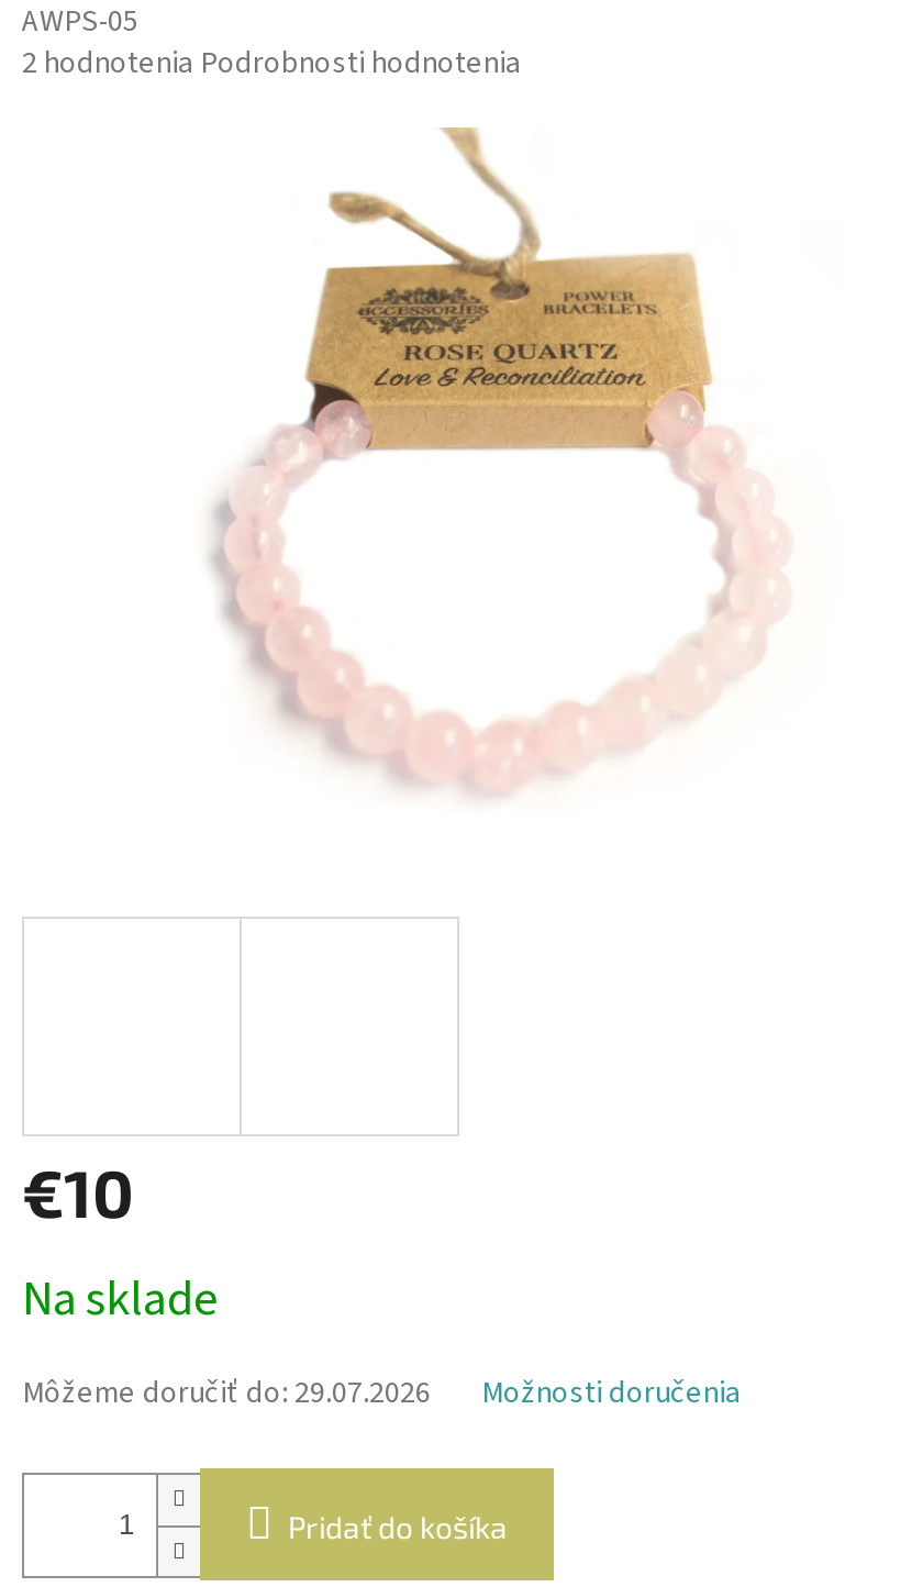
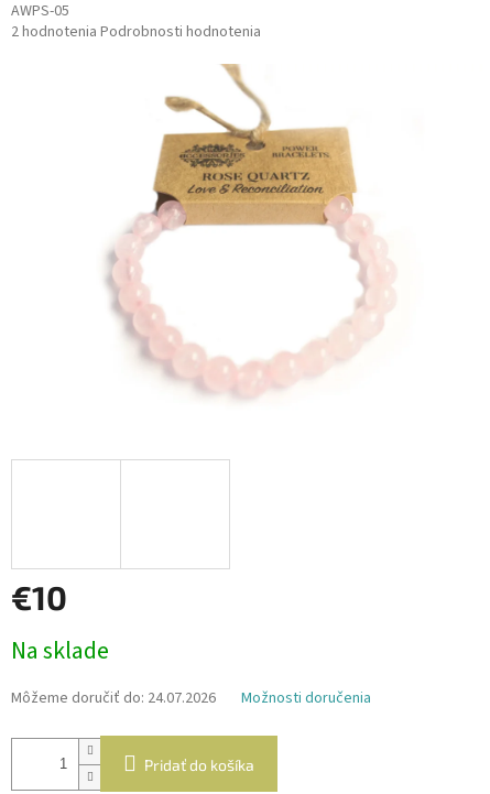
[22,1372,431,1416] Môžeme doručiť do: 29.07.2026 -> [11,688,216,710] Môžeme doručiť do: 24.07.2026

